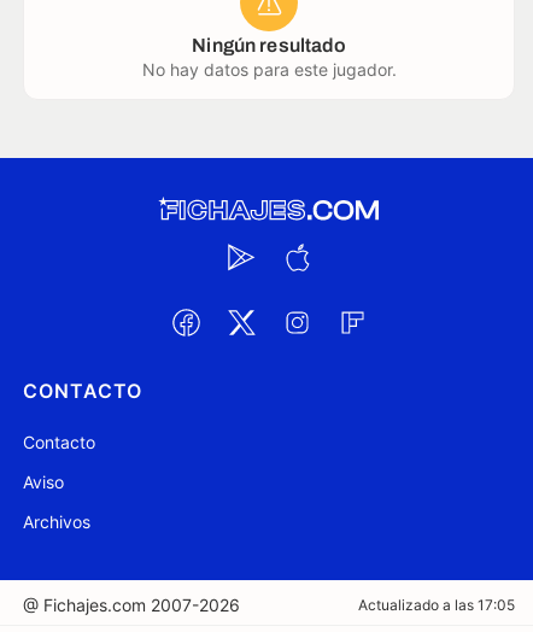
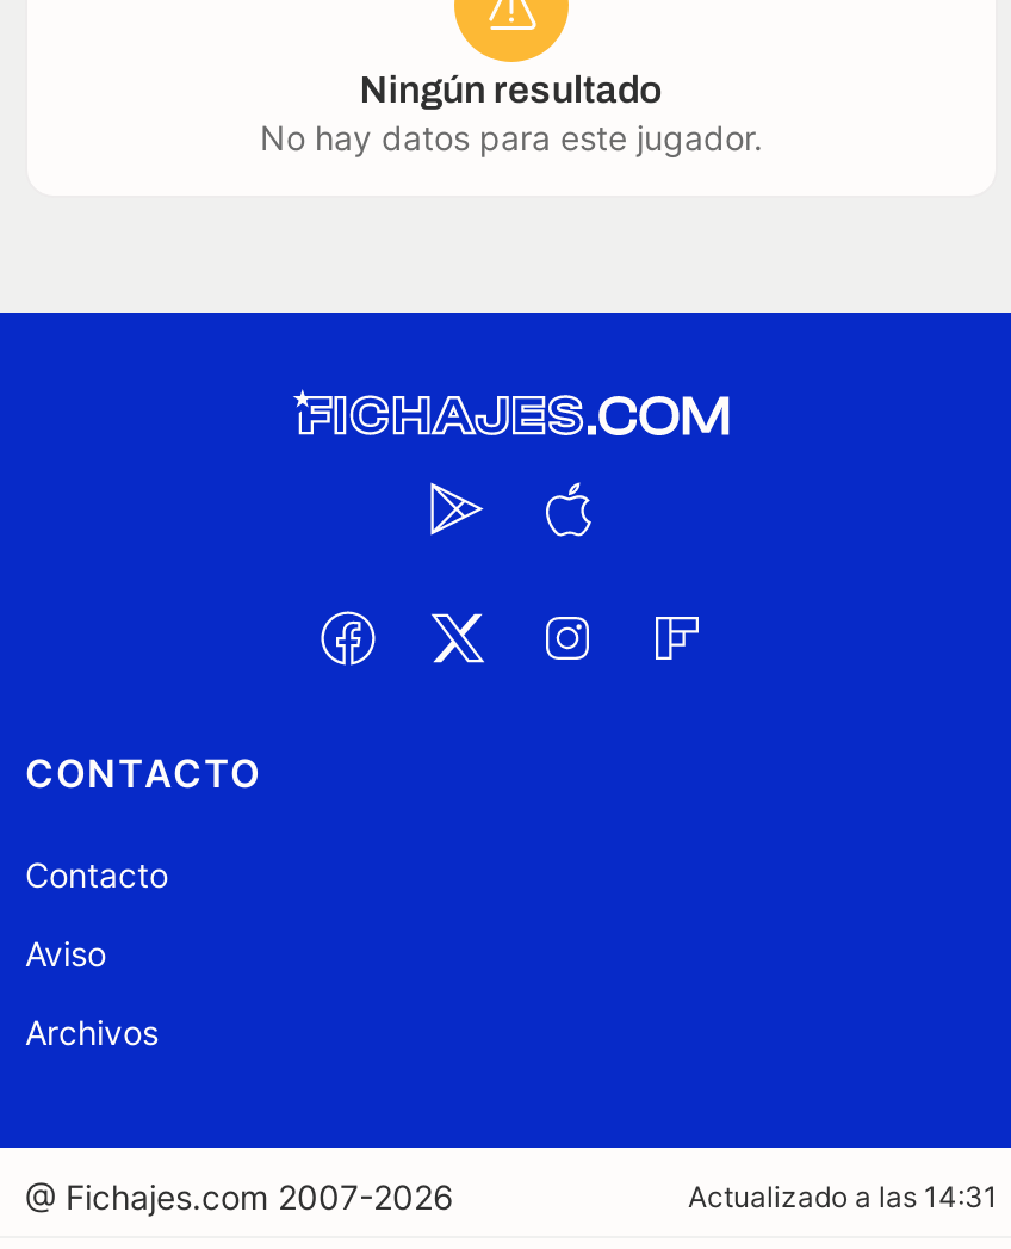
[358,596,515,614] Actualizado a las 17:05 -> [688,1179,998,1214] Actualizado a las 14:31

